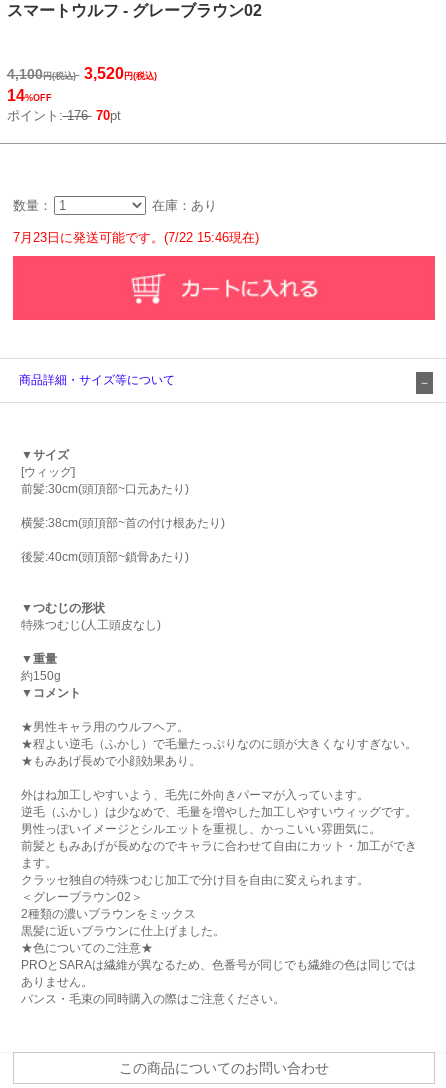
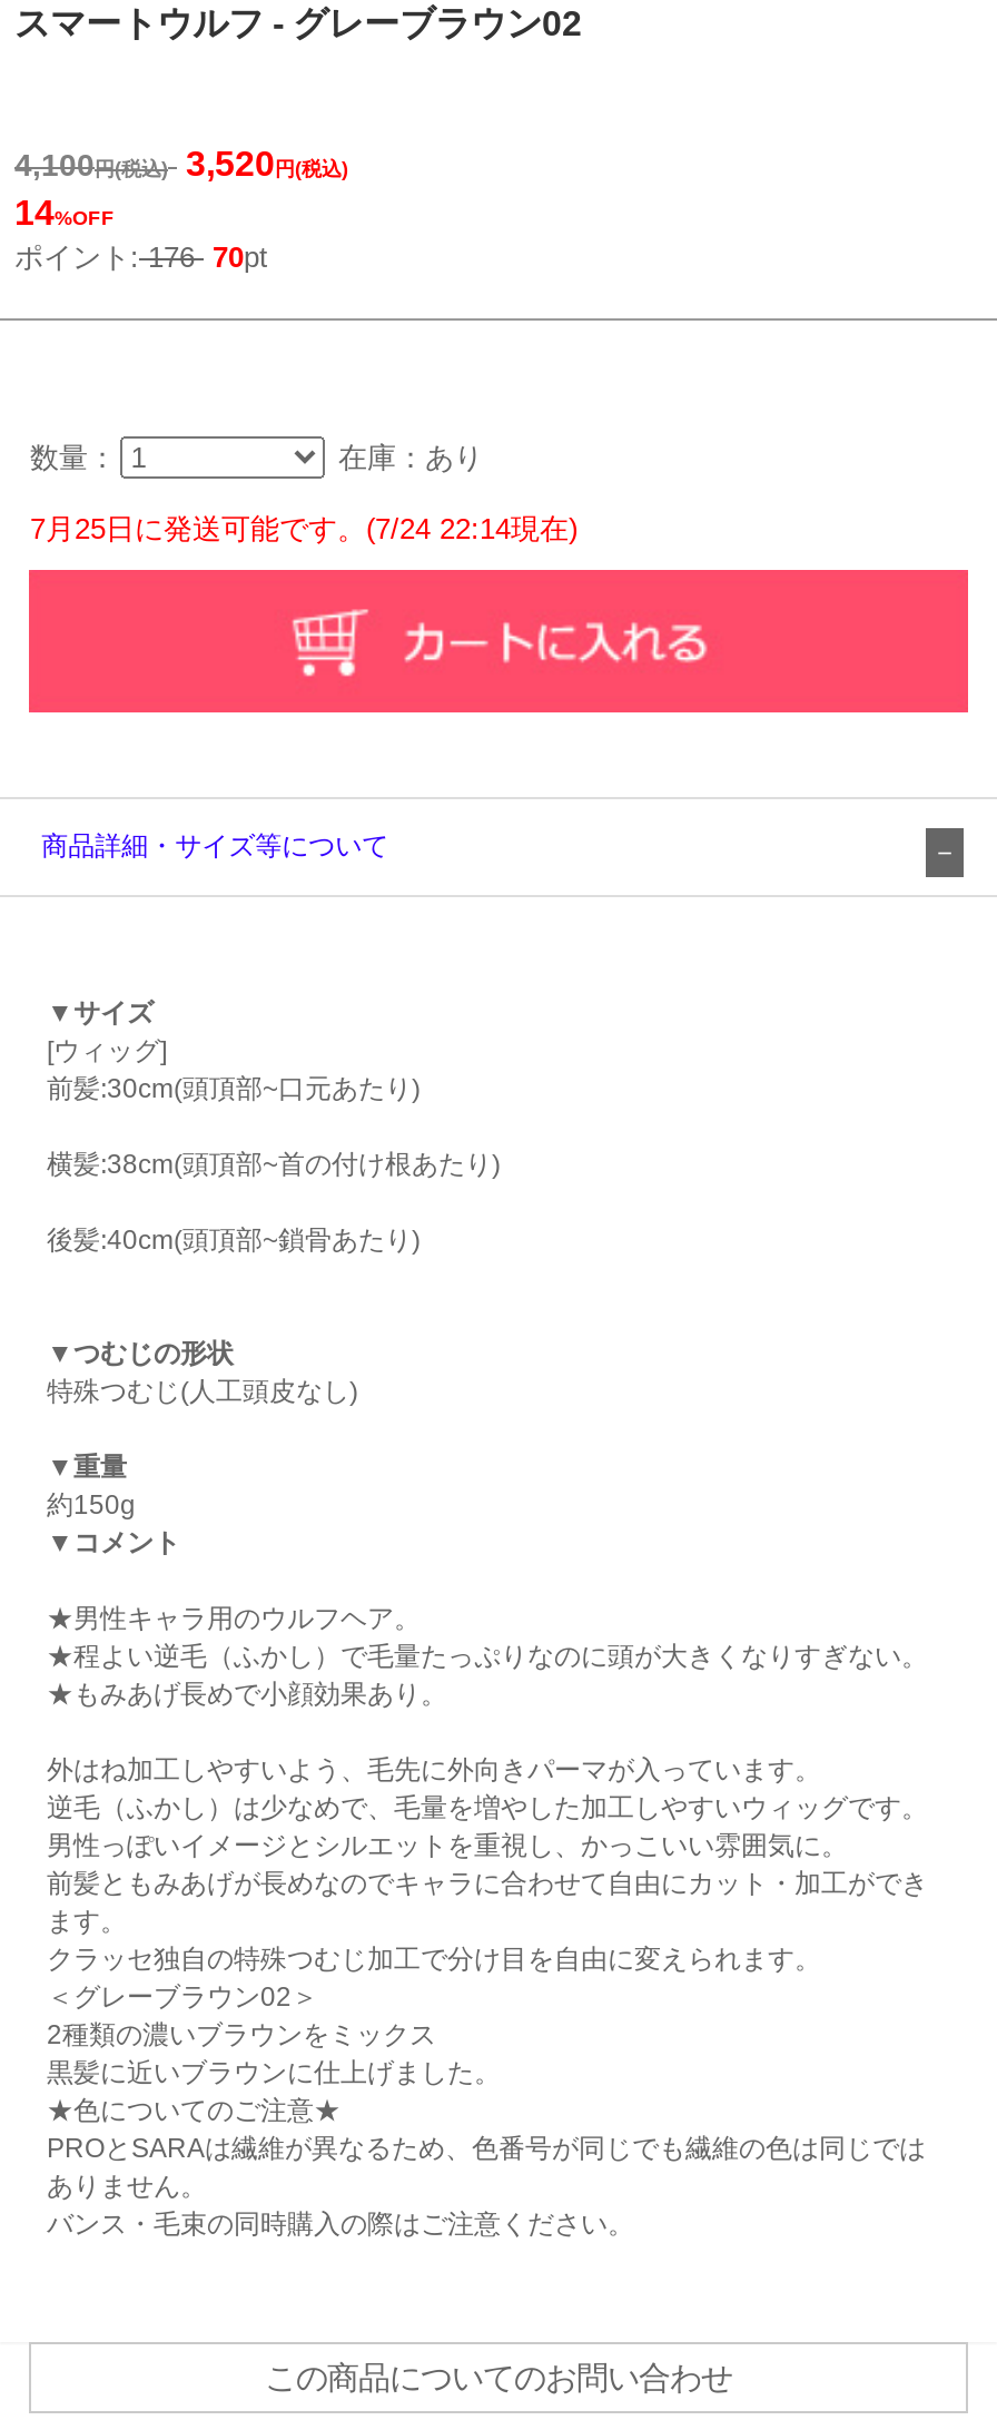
[13,230,259,245] 7月23日に発送可能です。(7/22 15:46現在) -> [30,512,577,545] 7月25日に発送可能です。(7/24 22:14現在)

